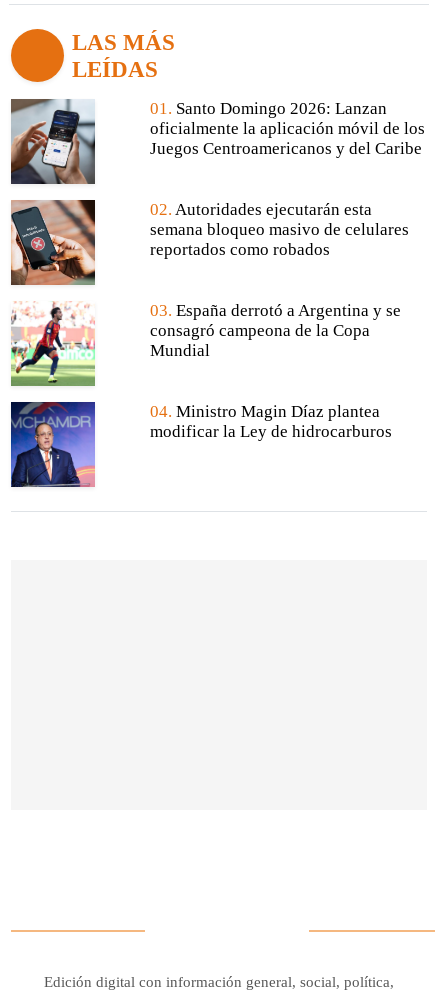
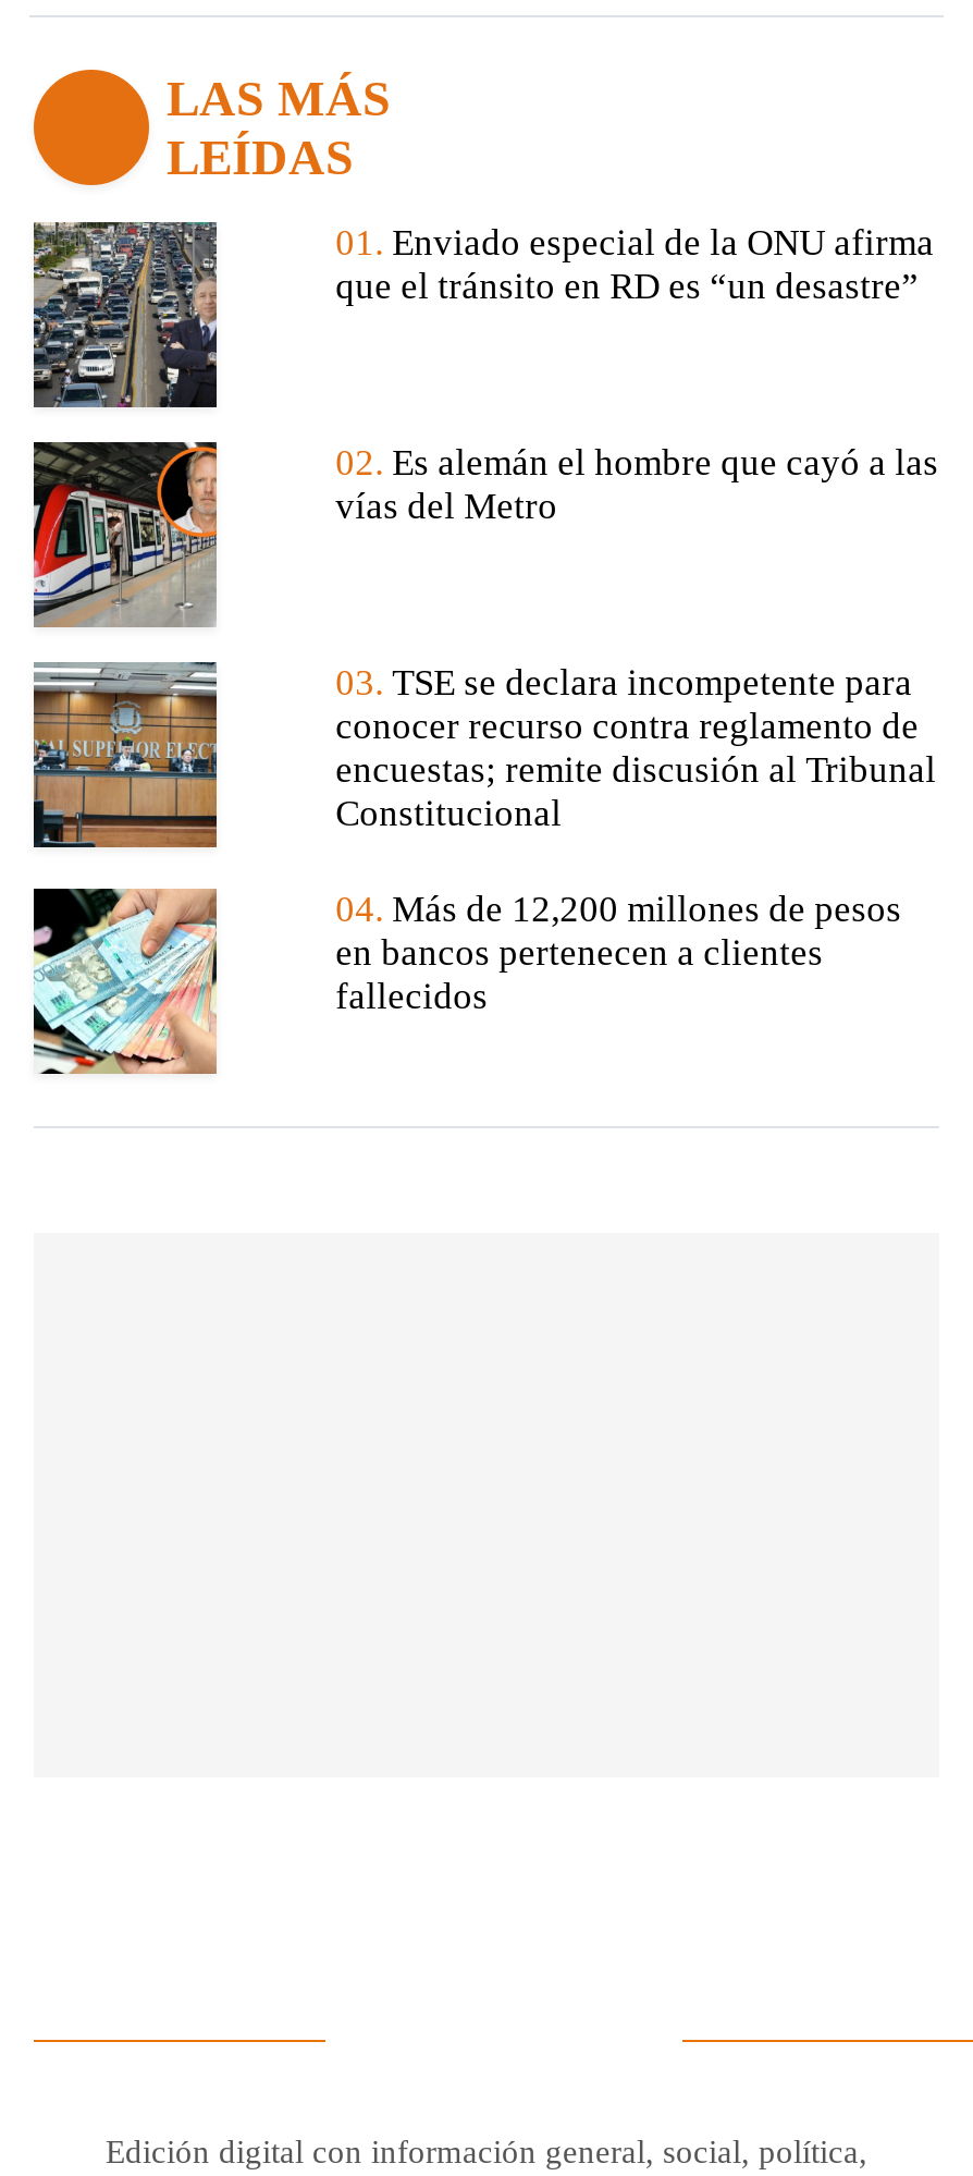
[11,99,95,185] [image] -> [32,220,219,409] [image]
[150,99,425,158] 01. Santo Domingo 2026: Lanzan | oficialmente la aplicación móvil de los | Juegos Centroamericanos y del Caribe -> [336,222,934,307] 01. Enviado especial de la ONU afirma | que el tránsito en RD es “un desastre”
[11,199,96,285] [image] -> [32,440,219,627] [image]
[150,200,409,259] 02. Autoridades ejecutarán esta | semana bloqueo masivo de celulares | reportados como robados -> [336,442,939,527] 02. Es alemán el hombre que cayó a las | vías del Metro
[10,301,96,387] [image] -> [32,660,219,849] [image]
[150,301,401,360] 03. España derrotó a Argentina y se | consagró campeona de la Copa | Mundial -> [336,662,936,834] 03. TSE se declara incompetente para | conocer recurso contra reglamento de | encuestas; remite discusión al Tribunal | Constitucional
[10,401,96,488] [image] -> [32,887,219,1076] [image]
[150,402,392,441] 04. Ministro Magin Díaz plantea | modificar la Ley de hidrocarburos -> [336,888,902,1017] 04. Más de 12,200 millones de pesos | en bancos pertenecen a clientes | fallecidos

